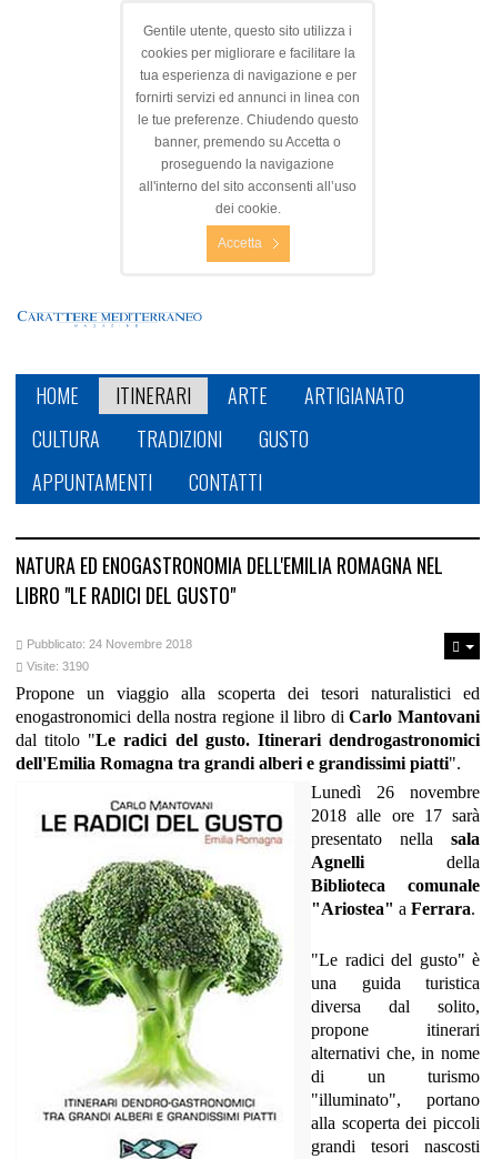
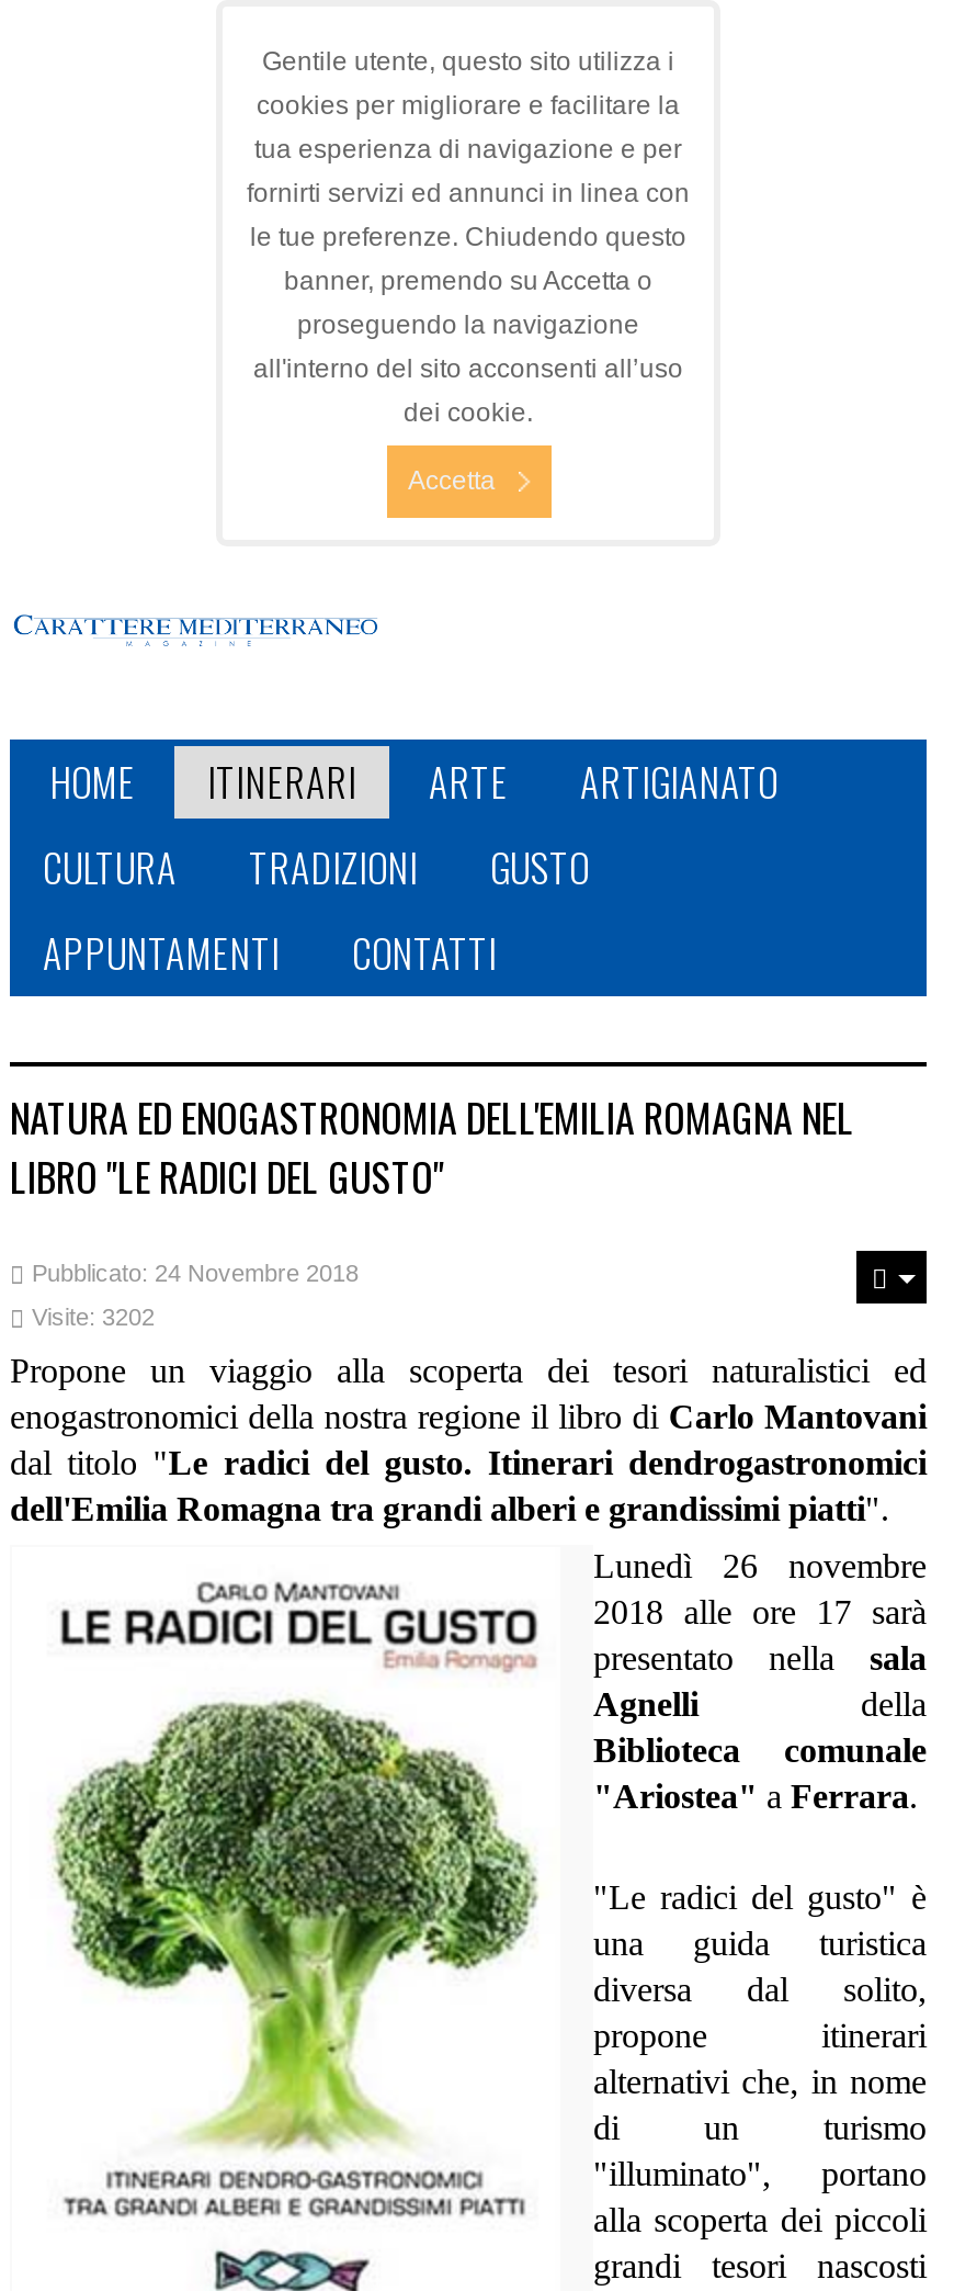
[27,659,89,673] Visite: 3190 -> [32,1304,155,1330] Visite: 3202

